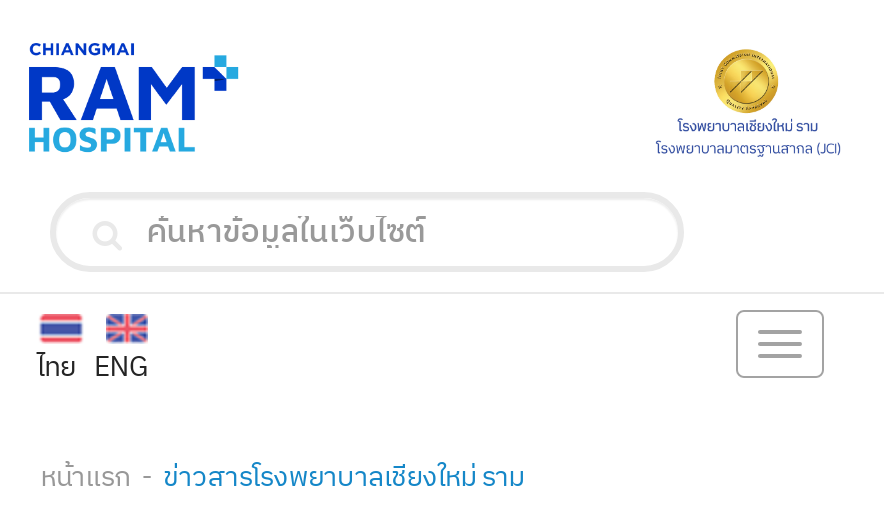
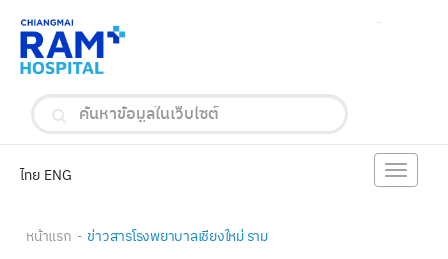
[654,48,842,158] [image] -> none

